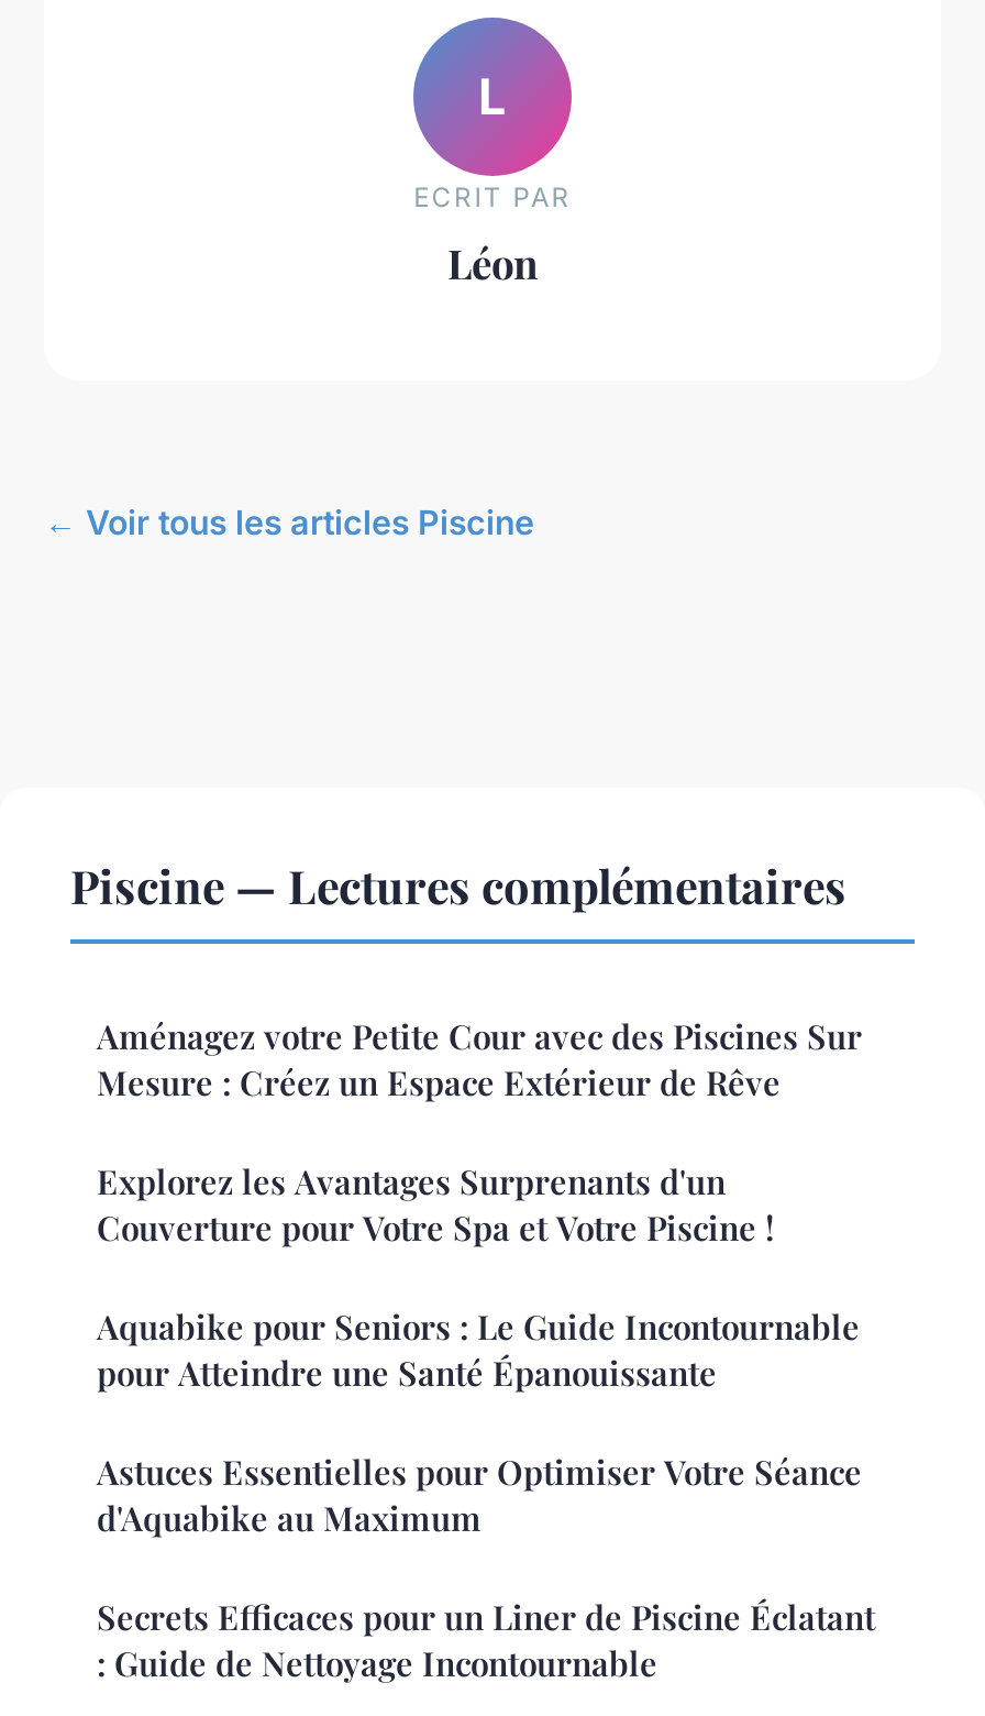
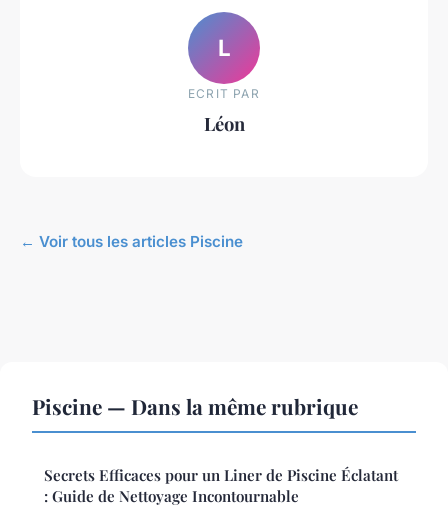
[70,854,862,1540] Piscine — Lectures complémentaires | Aménagez votre Petite Cour avec des Piscines Sur | Mesure : Créez un Espace Extérieur de Rêve | Explorez les Avantages Surprenants d'un | Couverture pour Votre Spa et Votre Piscine ! | Aquabike pour Seniors : Le Guide Incontournable | pour Atteindre une Santé Épanouissante | Astuces Essentielles pour Optimiser Votre Séance | d'Aquabike au Maximum -> [32,392,358,420] Piscine — Dans la même rubrique

